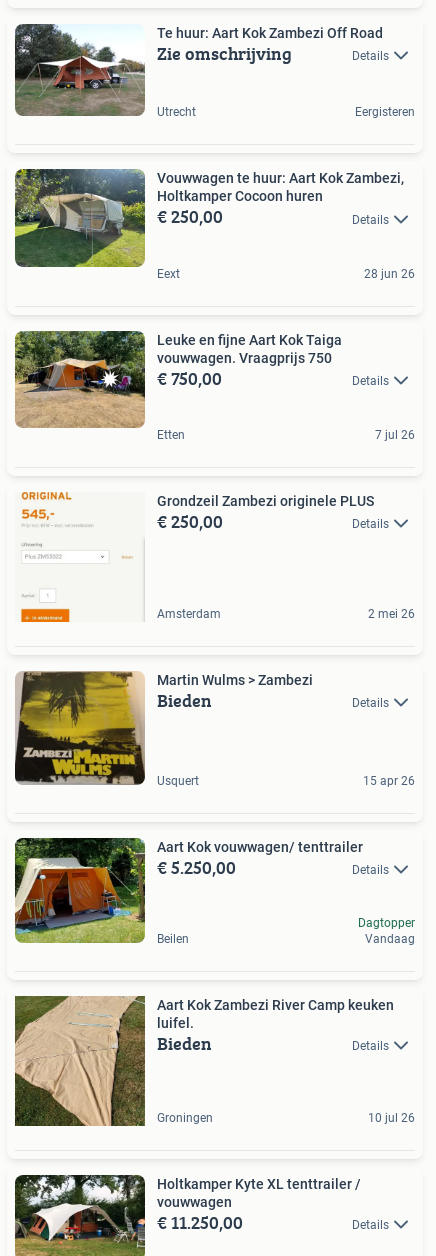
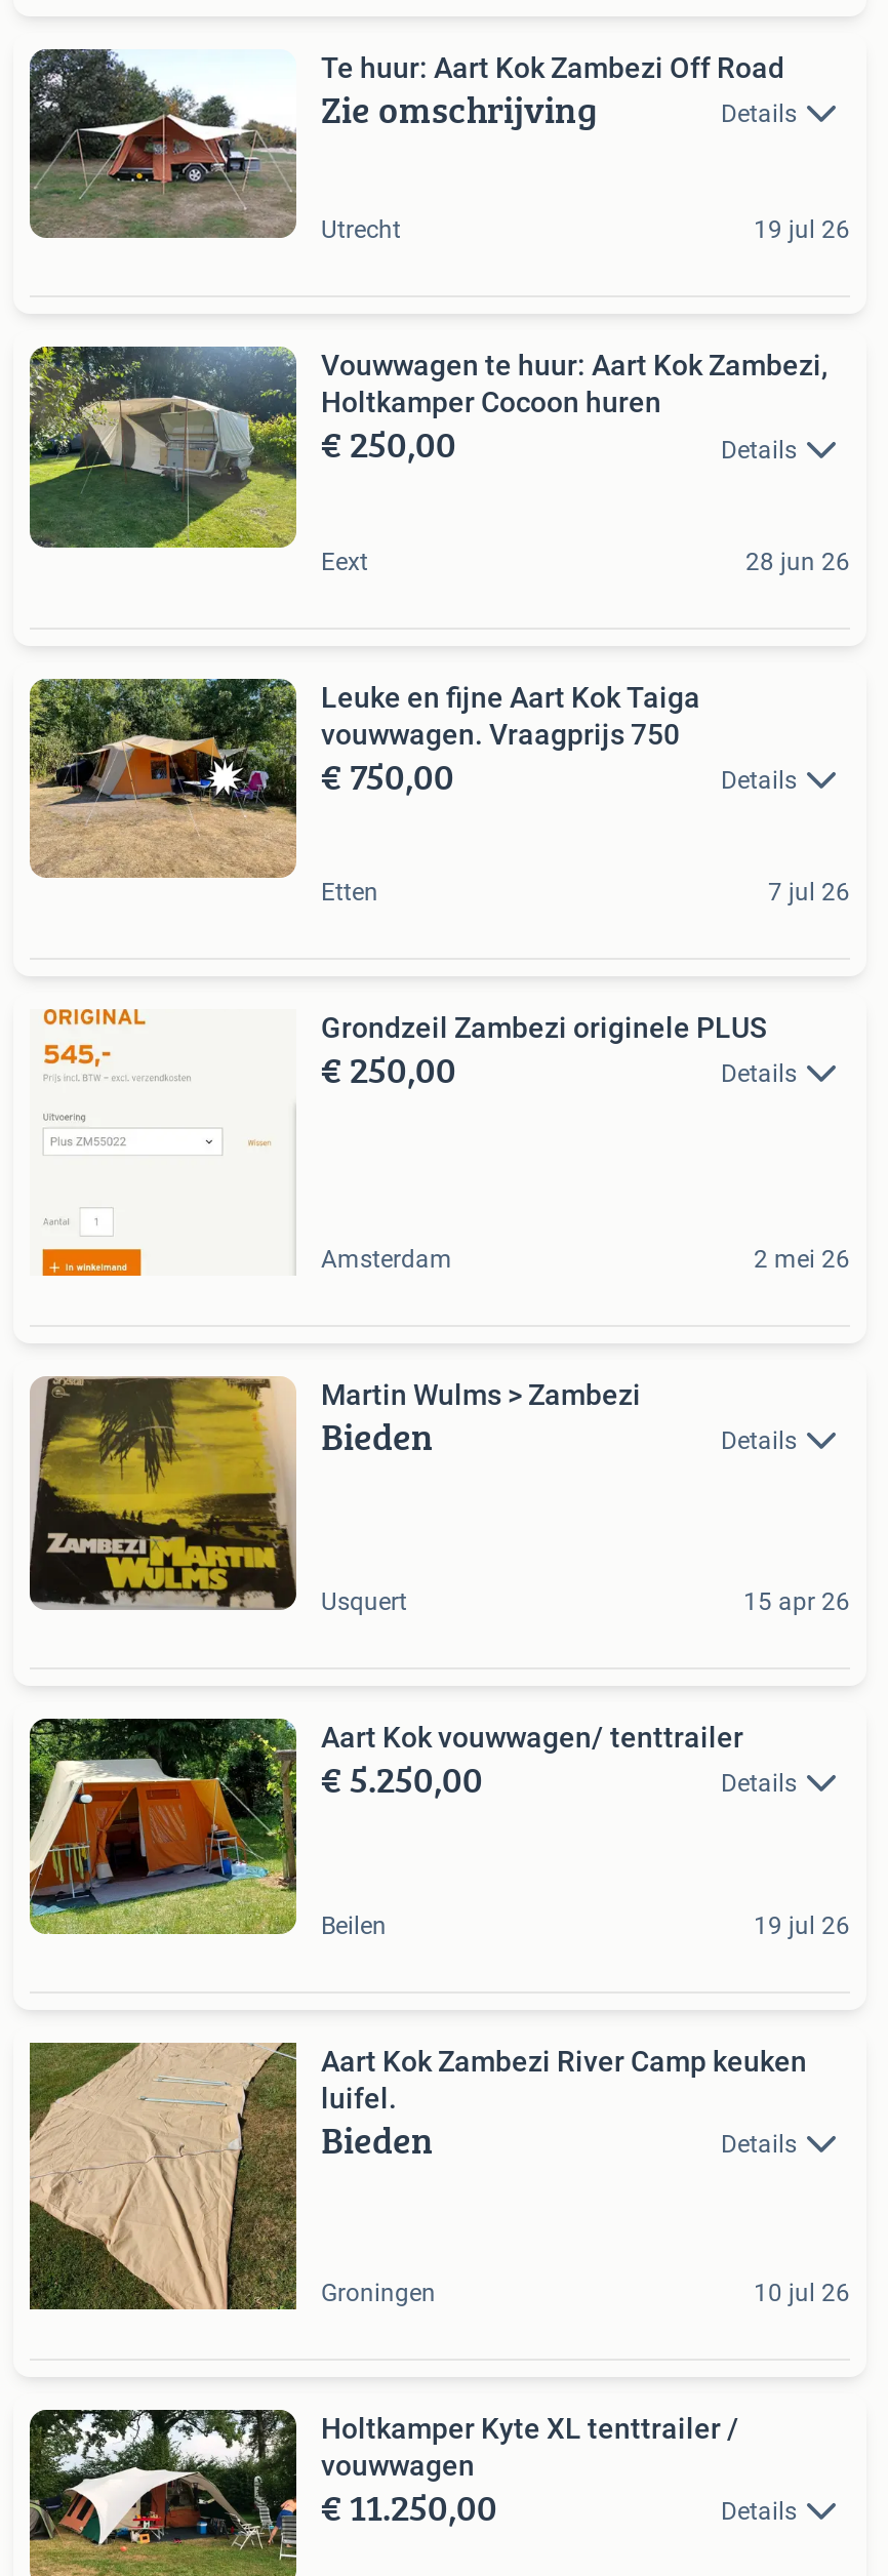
[355,105,415,119] Eergisteren -> [754,216,850,244] 19 jul 26
[358,916,415,946] Dagtopper | Vandaag -> [754,1911,850,1940] 19 jul 26

